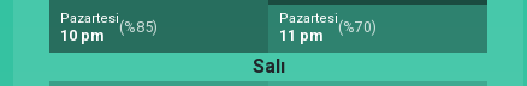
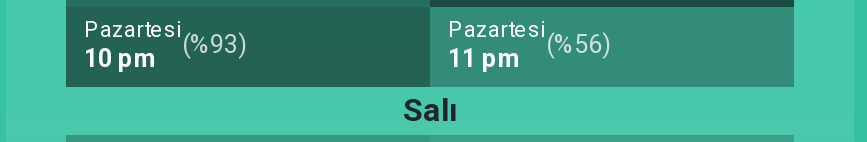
[60,11,158,44] Pazartesi 10 pm (%85) -> [84,17,246,73] Pazartesi 10 pm (%93)
[279,11,377,44] Pazartesi 11 pm (%70) -> [448,17,610,73] Pazartesi 11 pm (%56)

